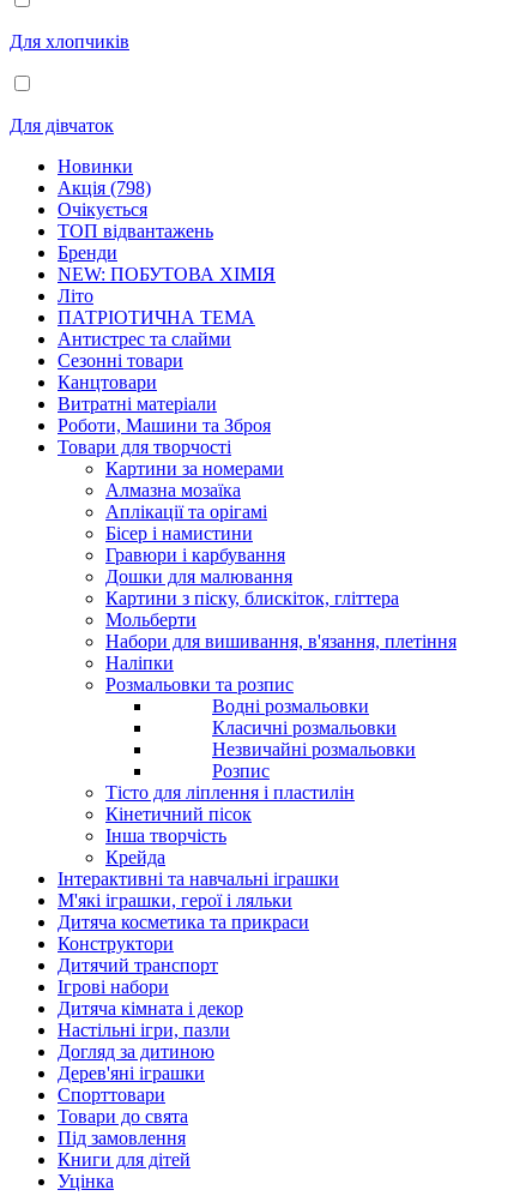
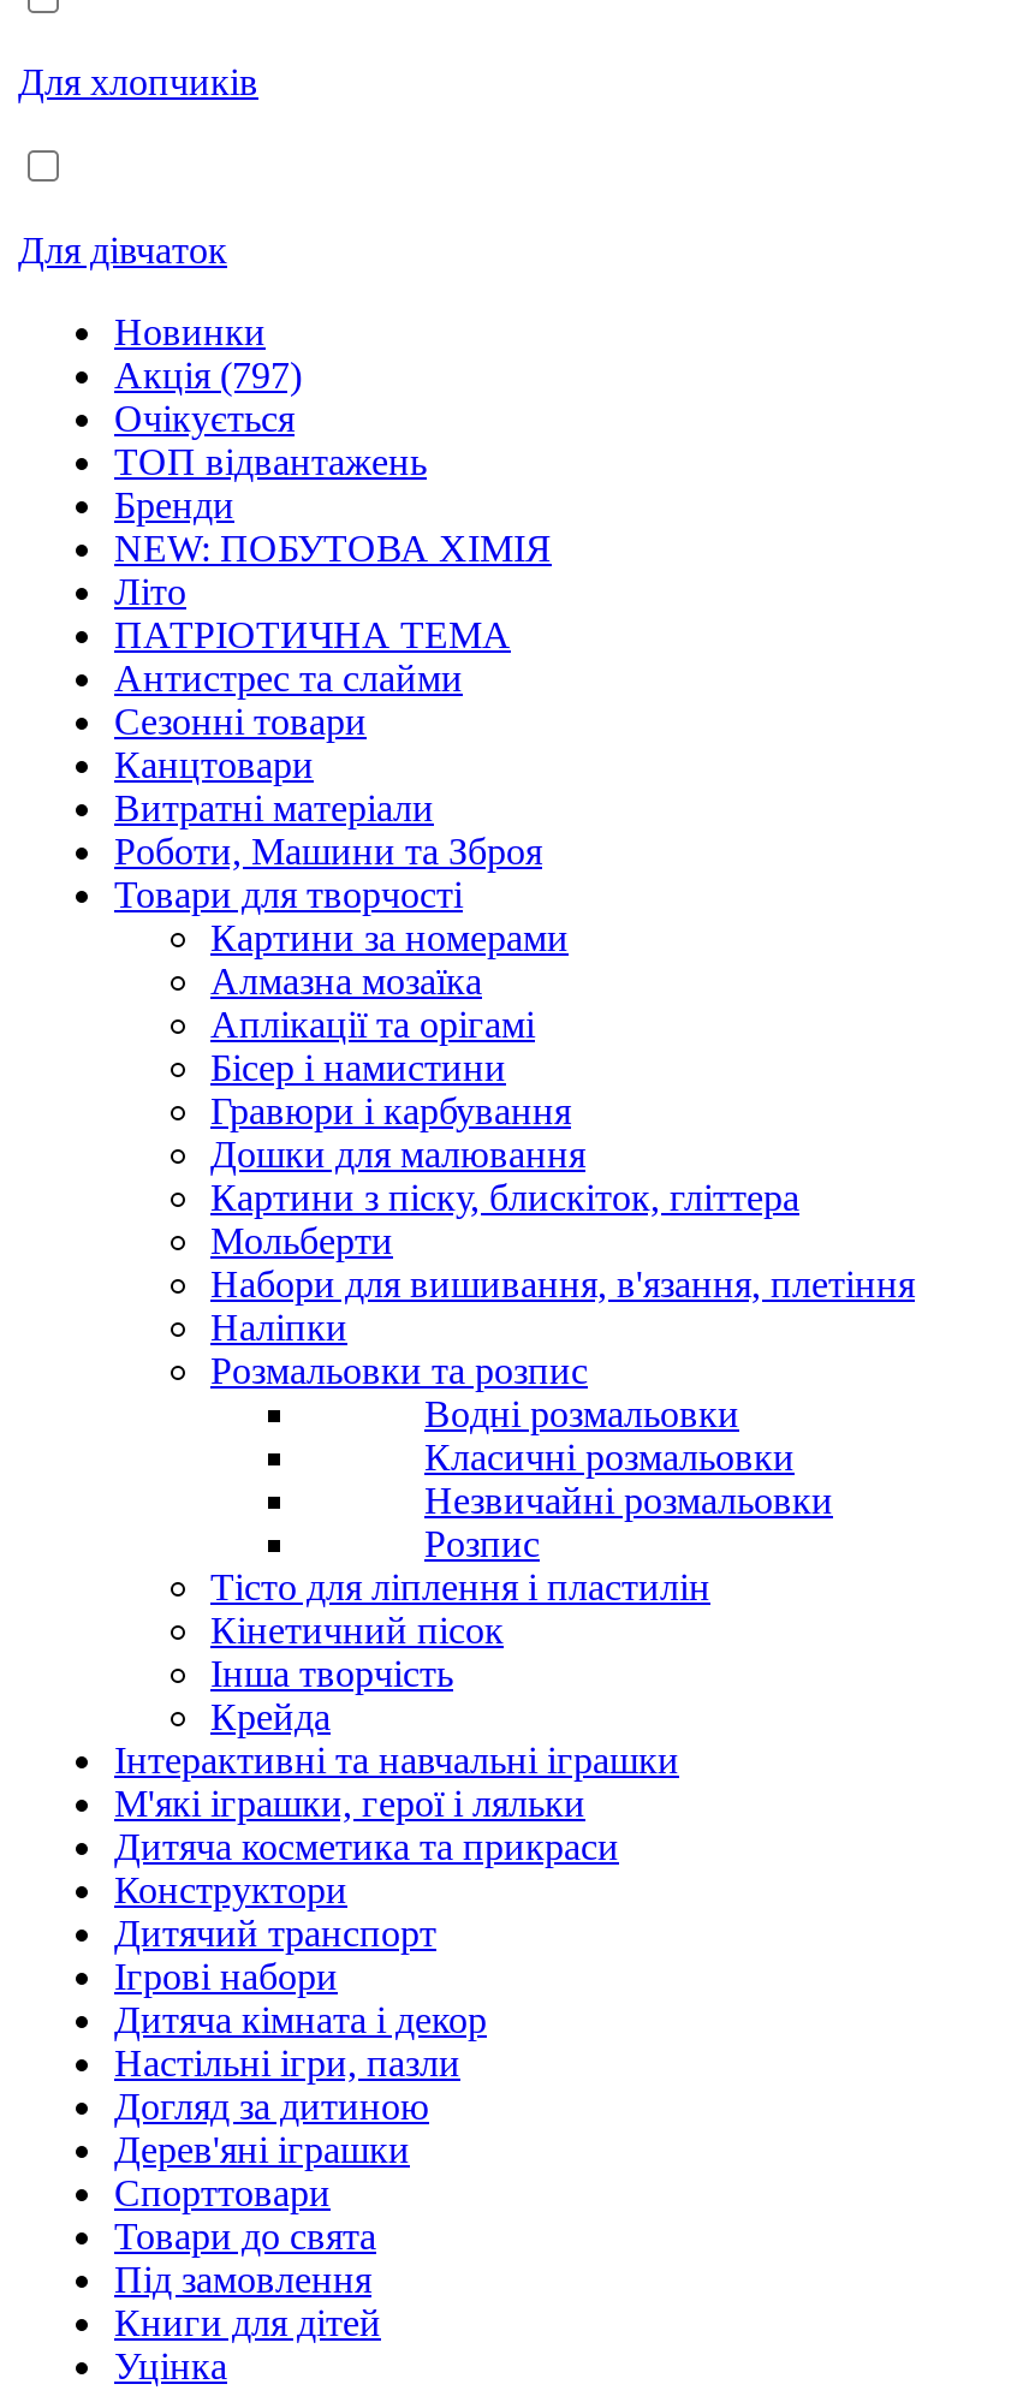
[58,177,151,198] Акція (798) -> [114,354,302,395] Акція (797)

